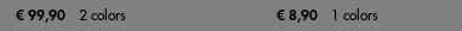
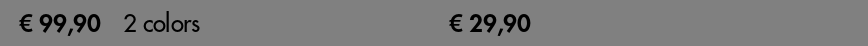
[276,9,378,23] € 8,90 | 1 colors -> [449,13,531,37] € 29,90

